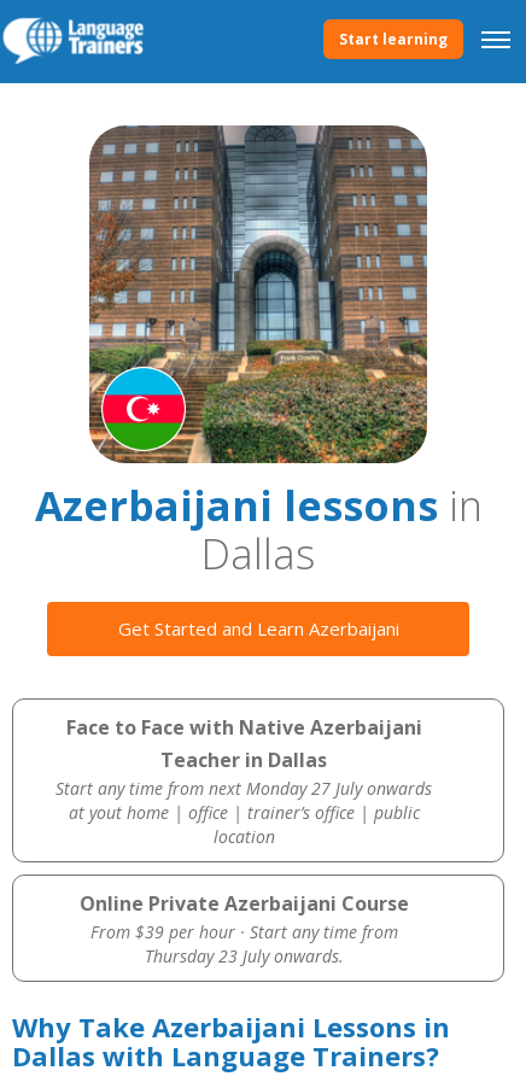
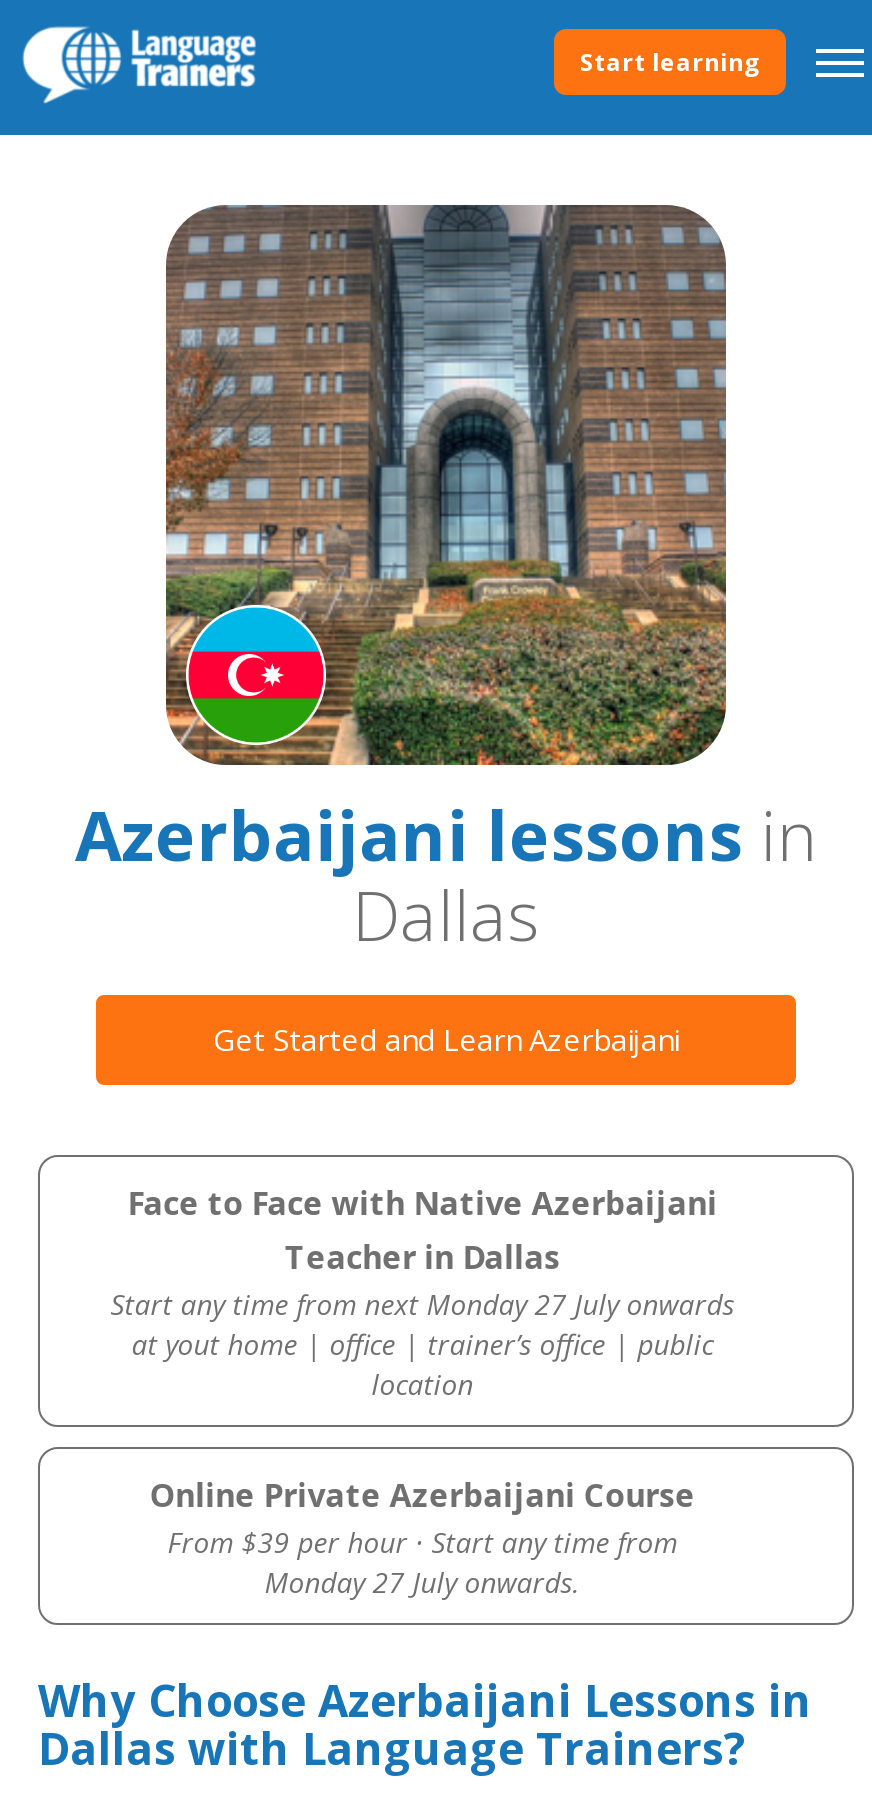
[145,944,344,967] Thursday 23 July onwards. -> [264,1563,580,1601] Monday 27 July onwards.
[12,1008,450,1045] Why Take Azerbaijani Lessons in -> [38,1669,812,1729] Why Choose Azerbaijani Lessons in

